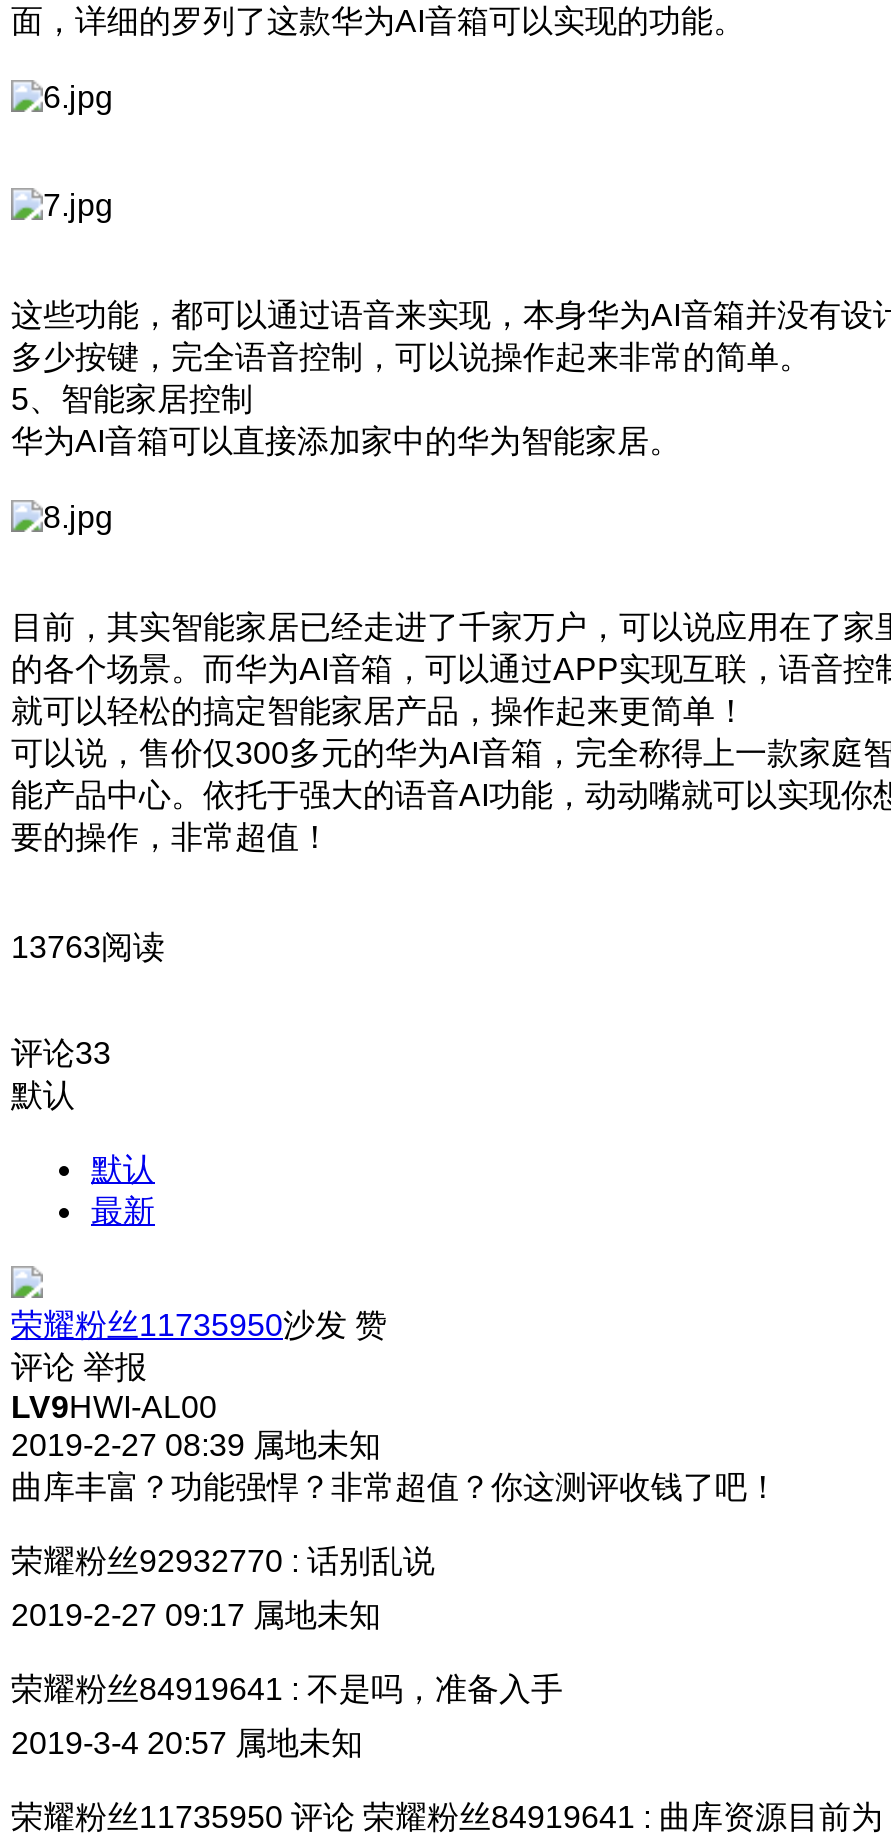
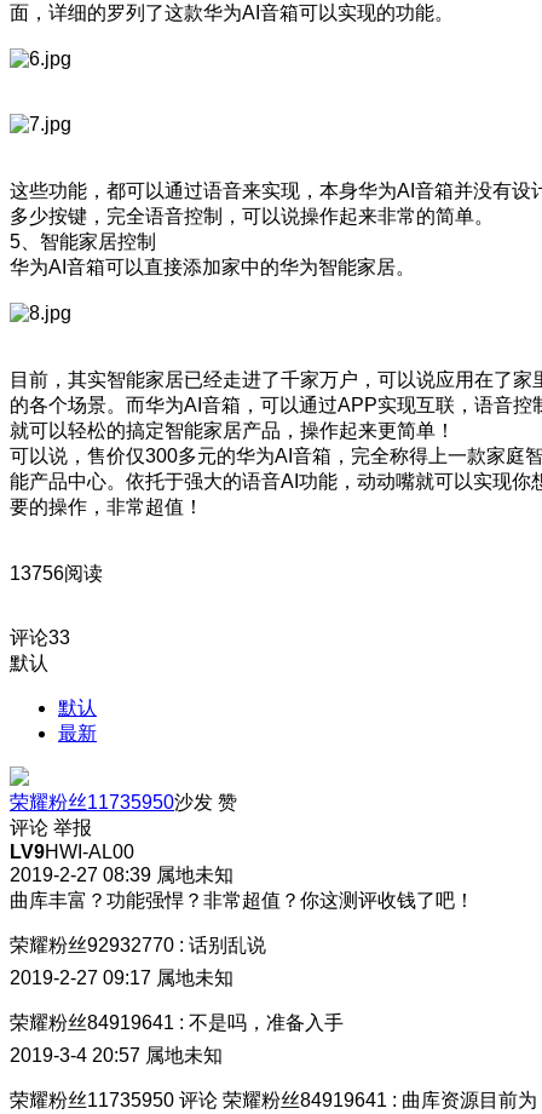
[11,930,165,964] 13763阅读 -> [10,563,103,584] 13756阅读

